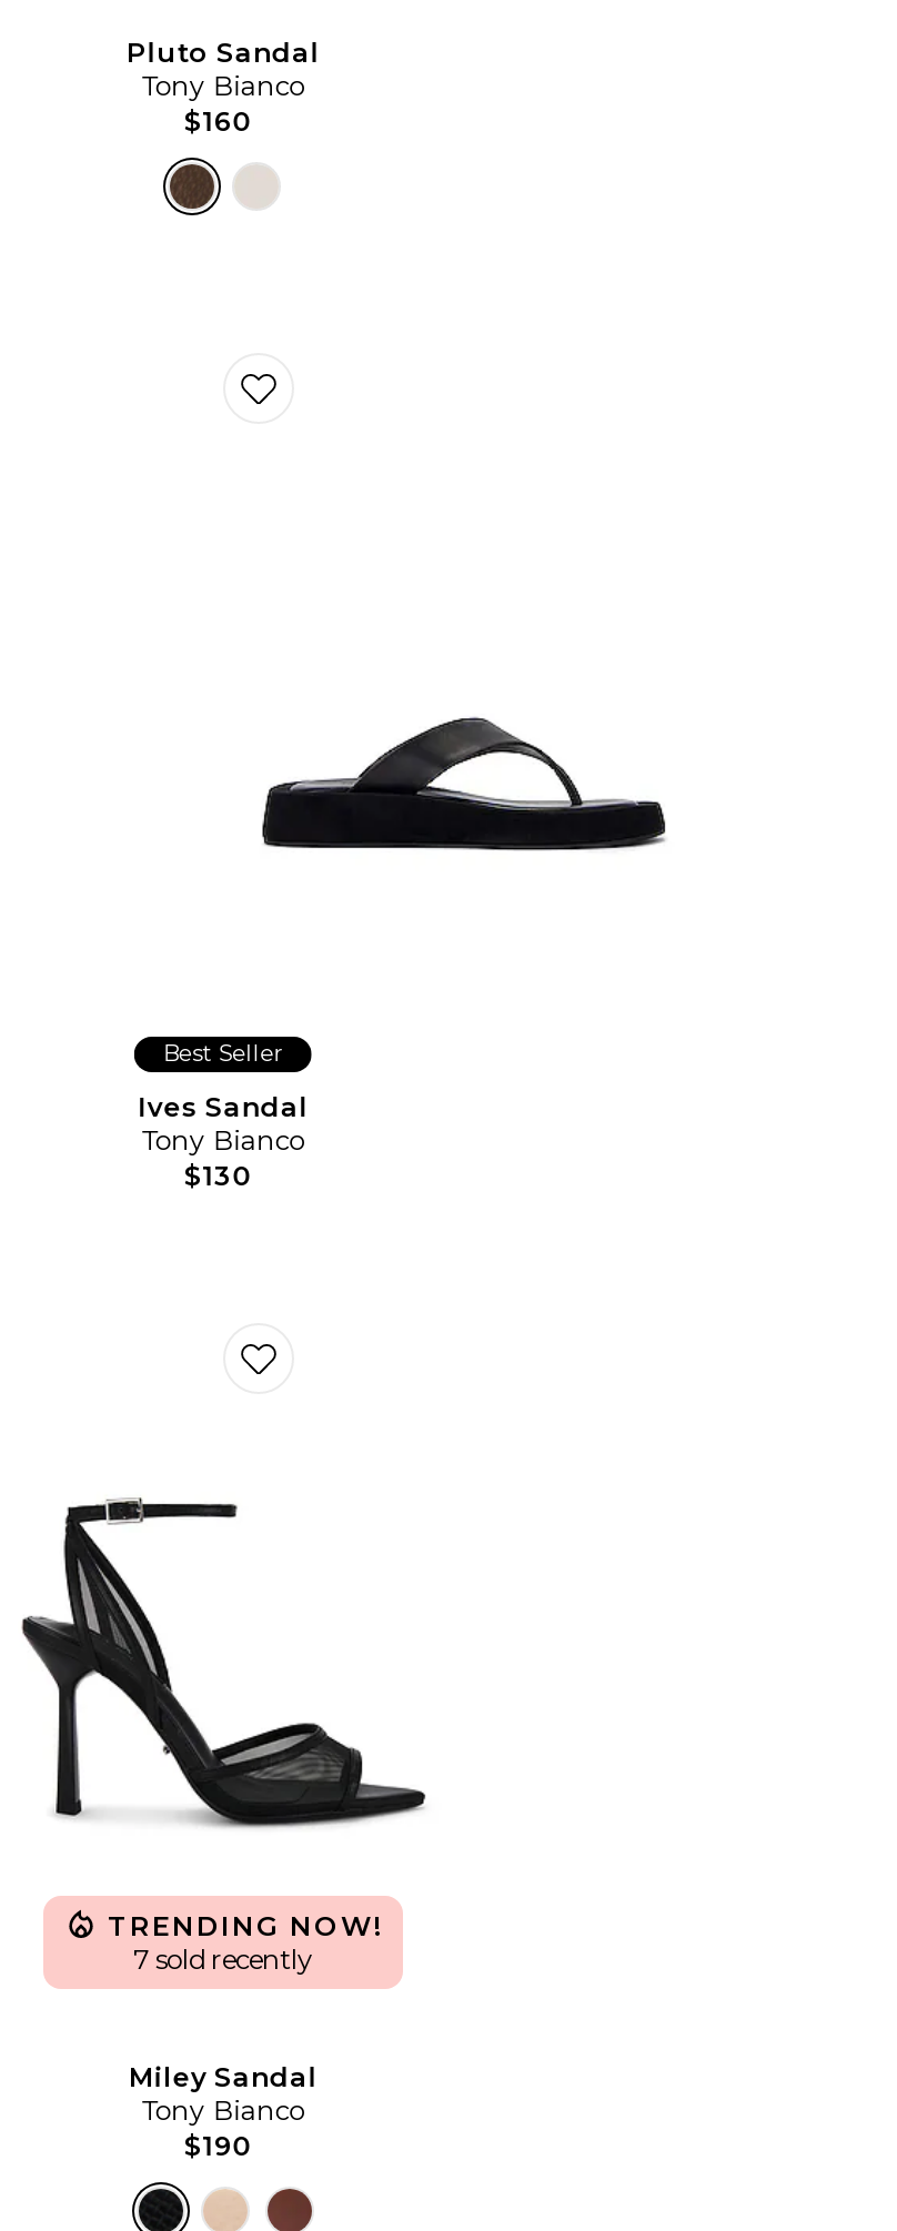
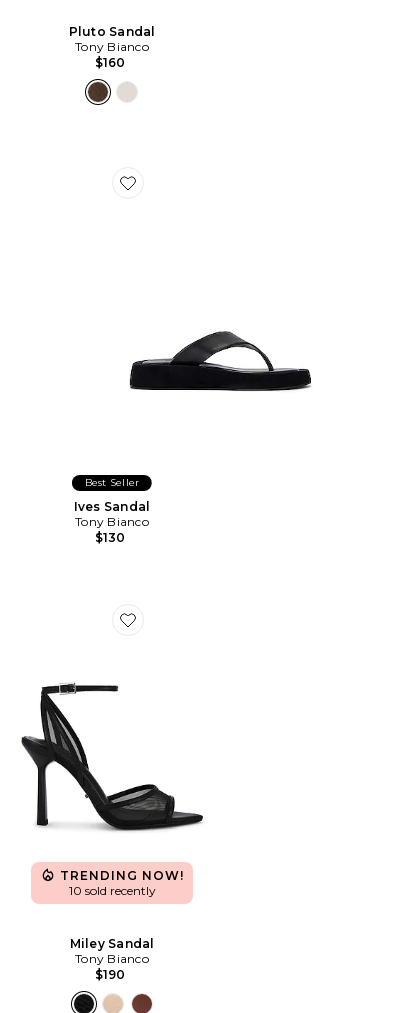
[133,1942,313,1976] 7 sold recently -> [68,883,155,898] 10 sold recently

